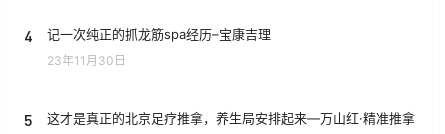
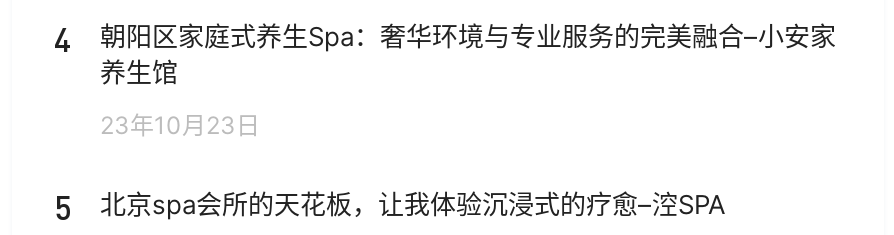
[47,26,271,42] 记一次纯正的抓龙筋spa经历–宝康吉理 -> [100,20,836,88] 朝阳区家庭式养生Spa：奢华环境与专业服务的完美融合–小安家 | 养生馆
[47,53,126,68] 23年11月30日 -> [100,110,260,140] 23年10月23日
[47,110,415,126] 这才是真正的北京足疗推拿，养生局安排起来—万山红·精准推拿 -> [100,188,726,220] 北京spa会所的天花板，让我体验沉浸式的疗愈–涳SPA

